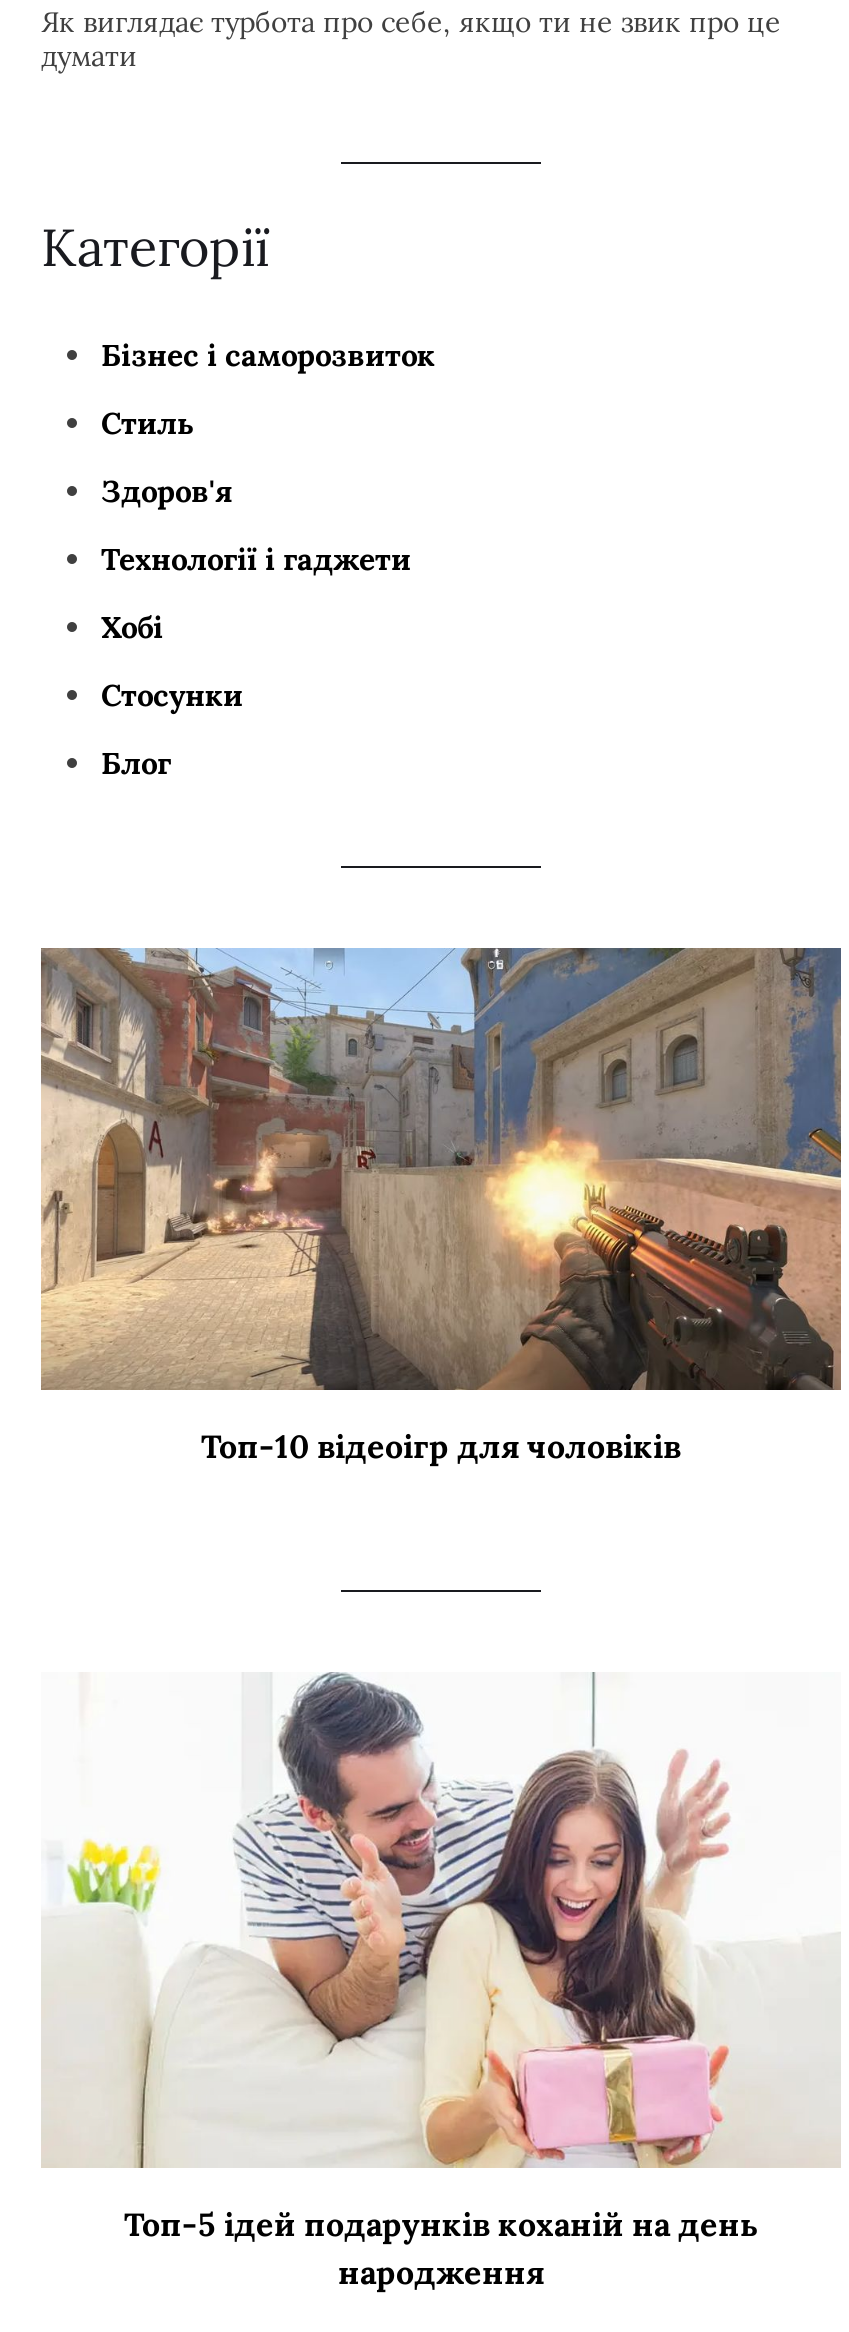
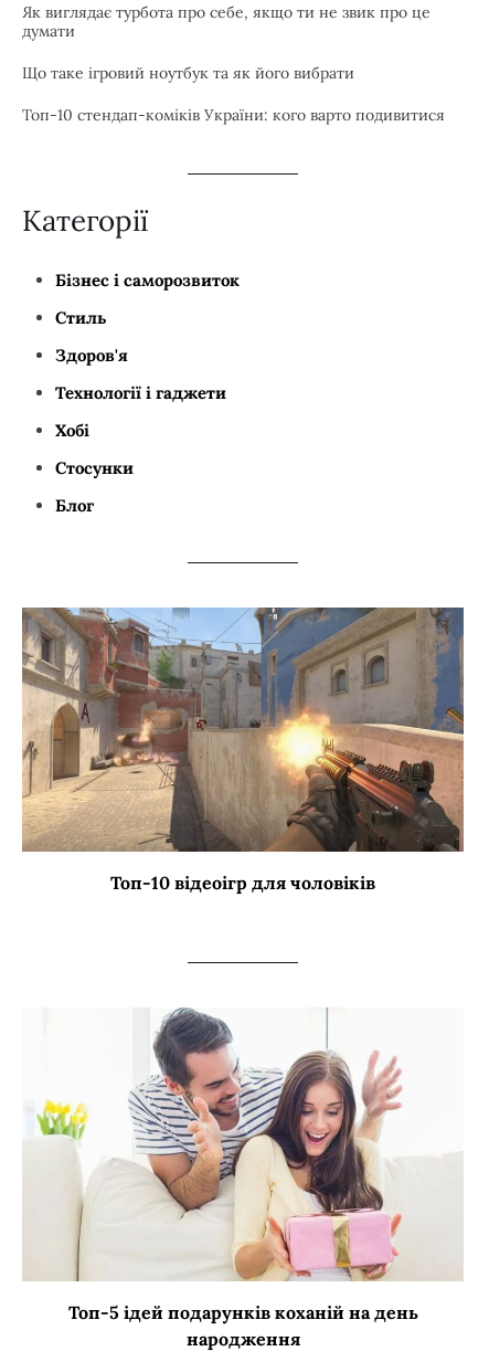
none -> [22,63,445,124] Що таке ігровий ноутбук та як його вибрати | Топ-10 стендап-коміків України: кого варто подивитися

